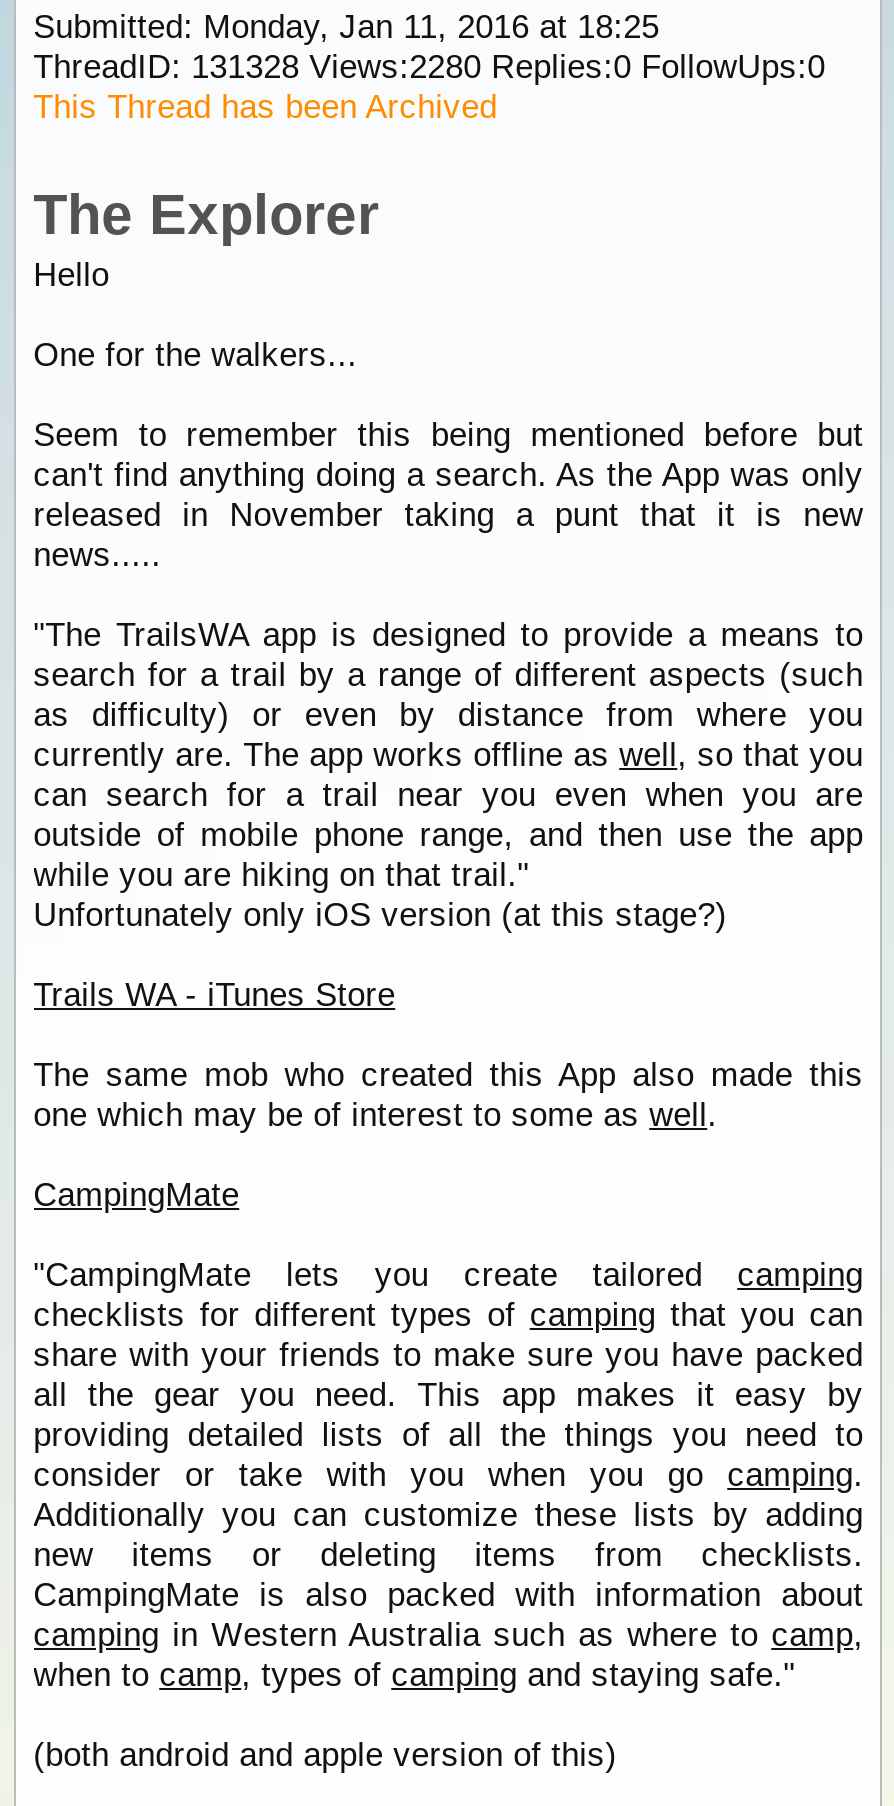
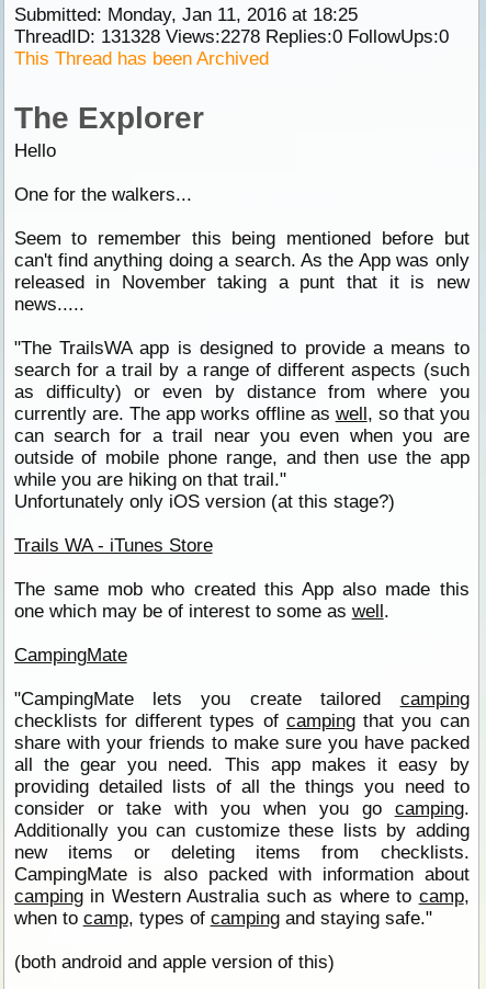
[33,48,825,86] ThreadID: 131328 Views:2280 Replies:0 FollowUps:0 -> [14,26,448,47] ThreadID: 131328 Views:2278 Replies:0 FollowUps:0

